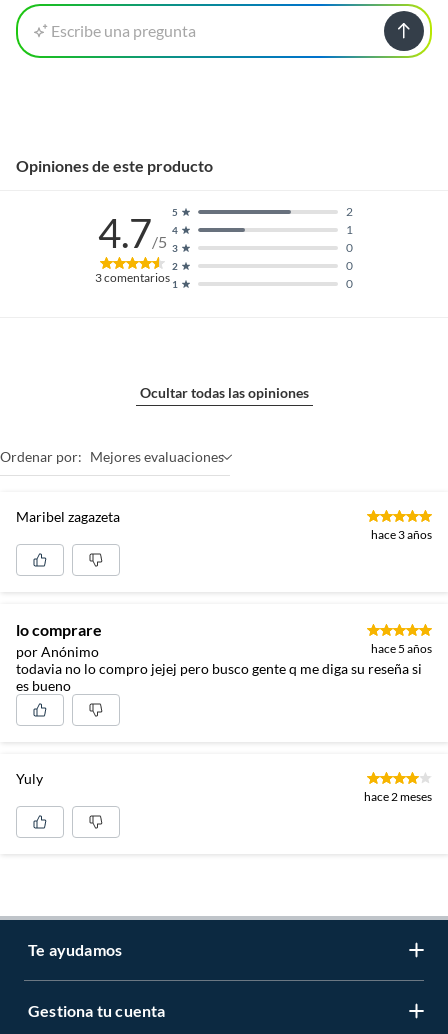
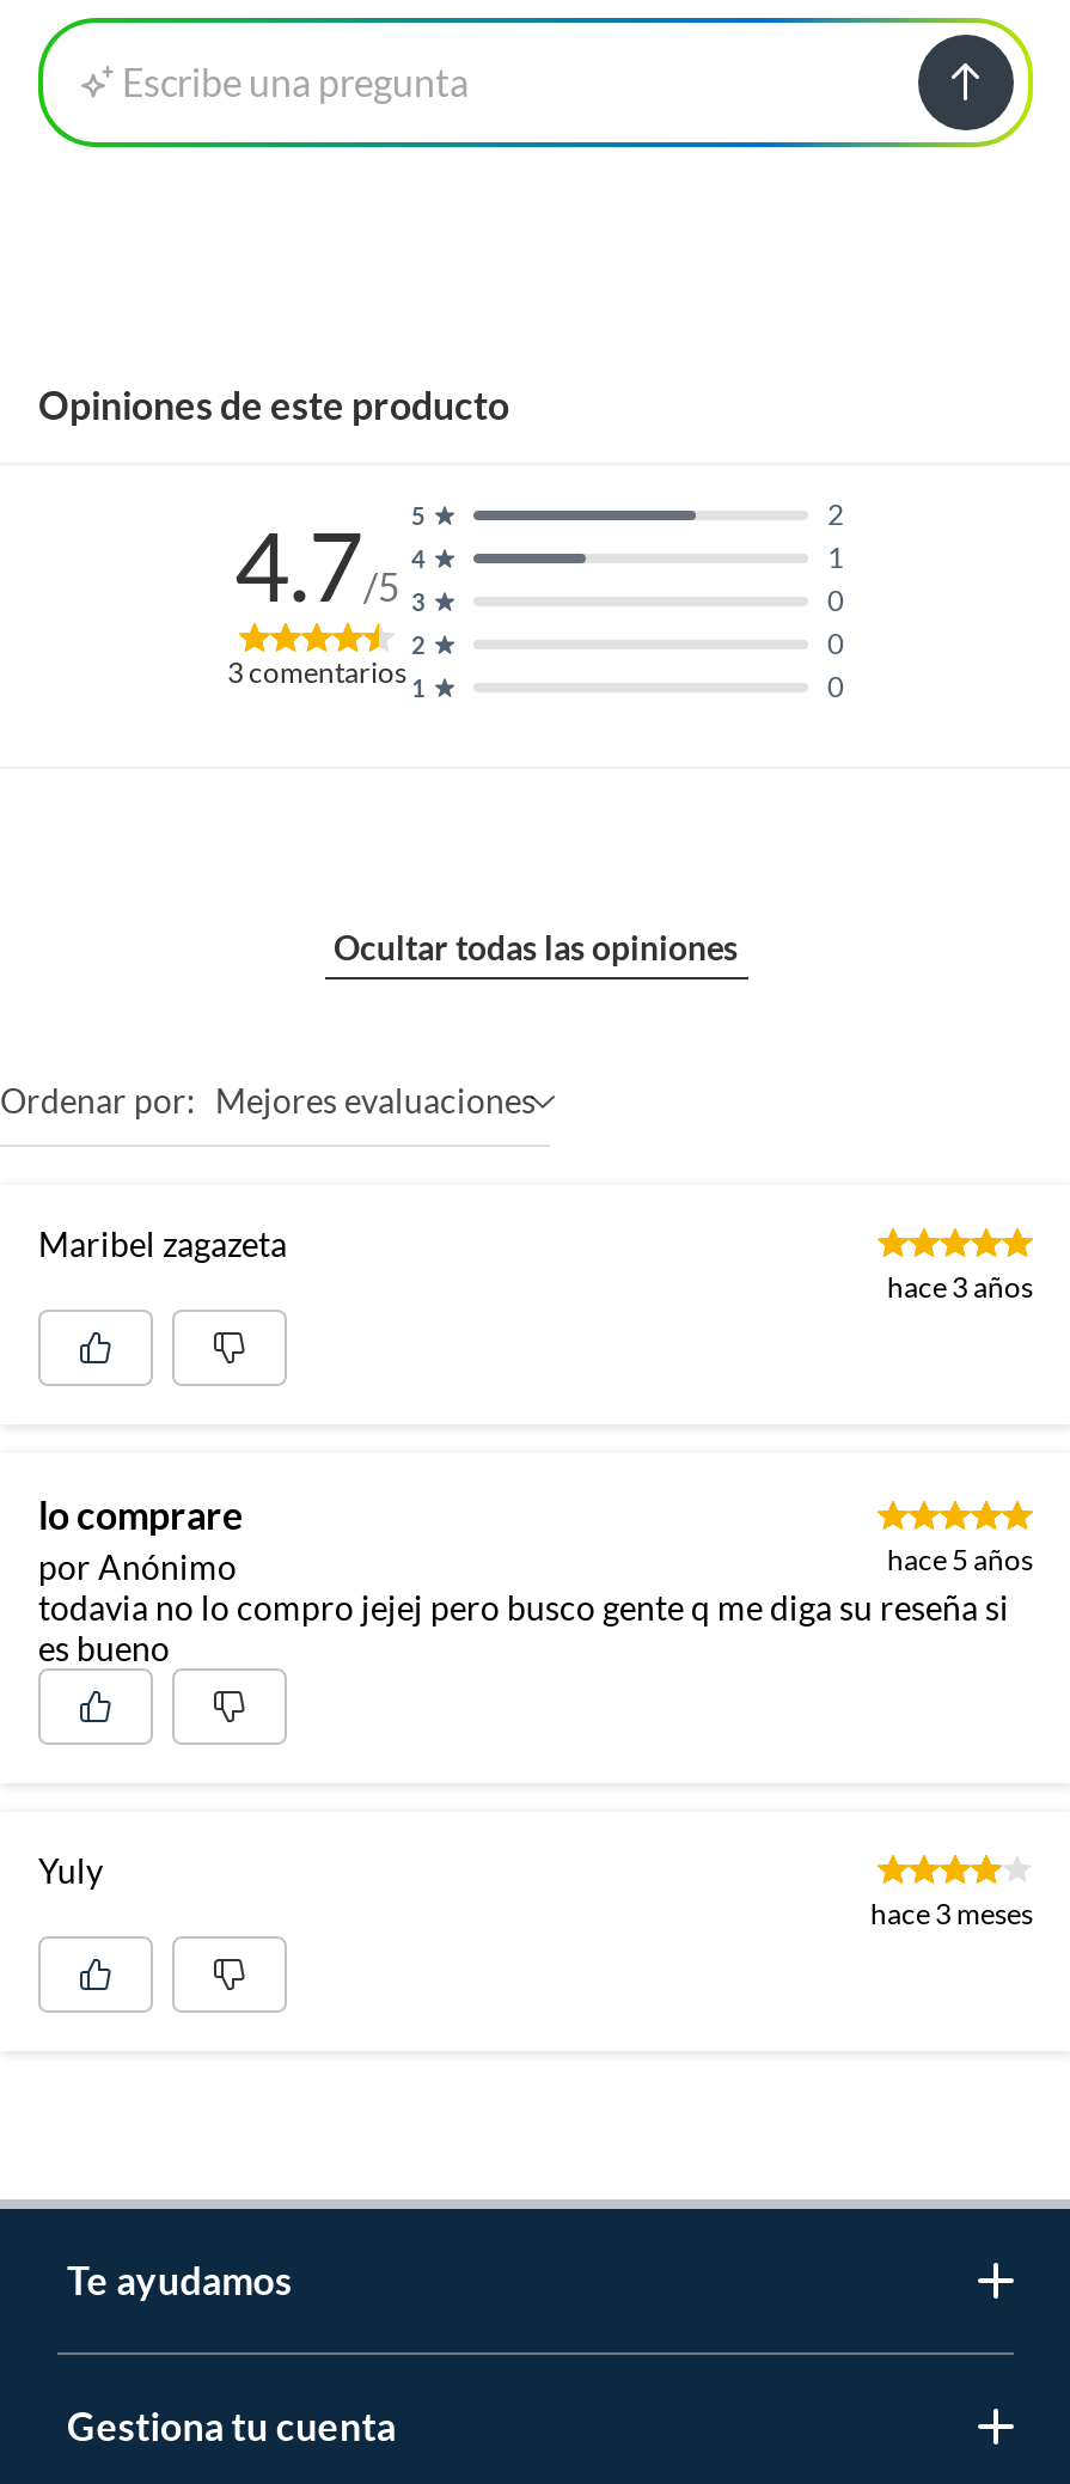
[364,789,432,804] hace 2 meses -> [870,1896,1033,1931] hace 3 meses

